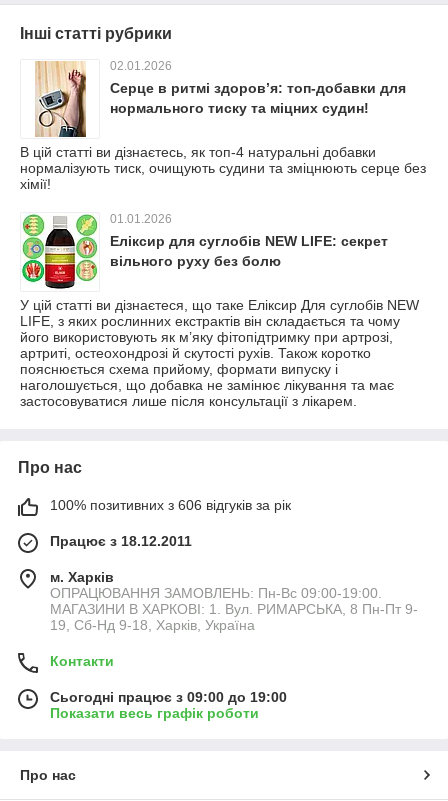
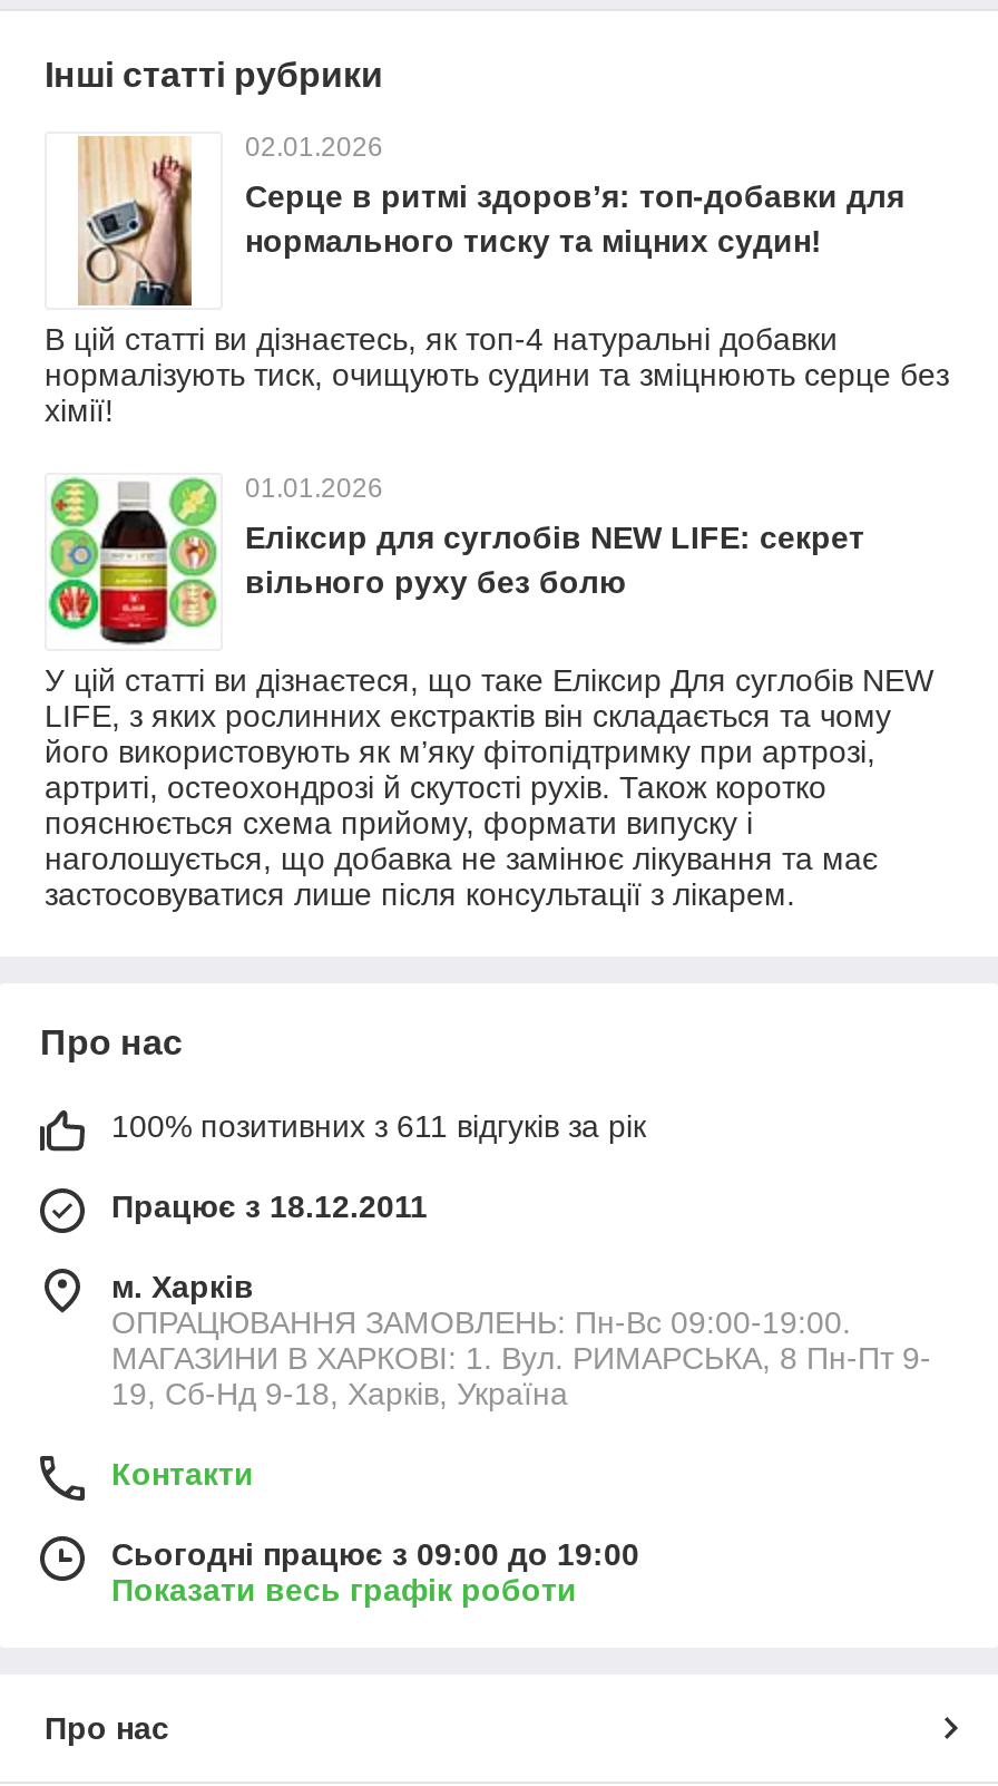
[50,497,291,513] 100% позитивних з 606 відгуків за рік -> [111,1108,646,1144] 100% позитивних з 611 відгуків за рік

